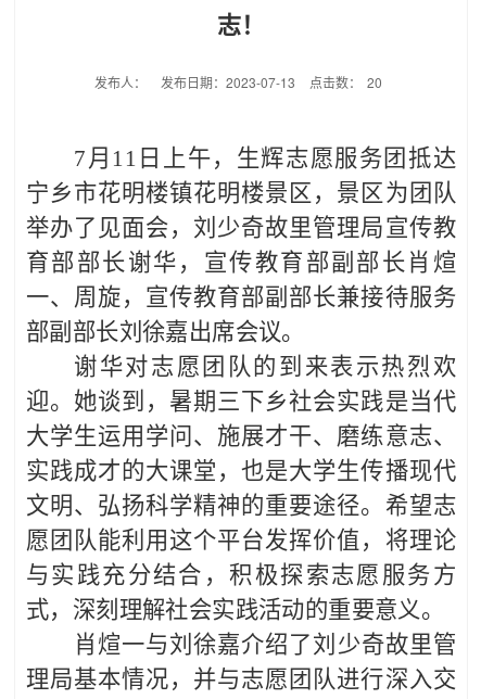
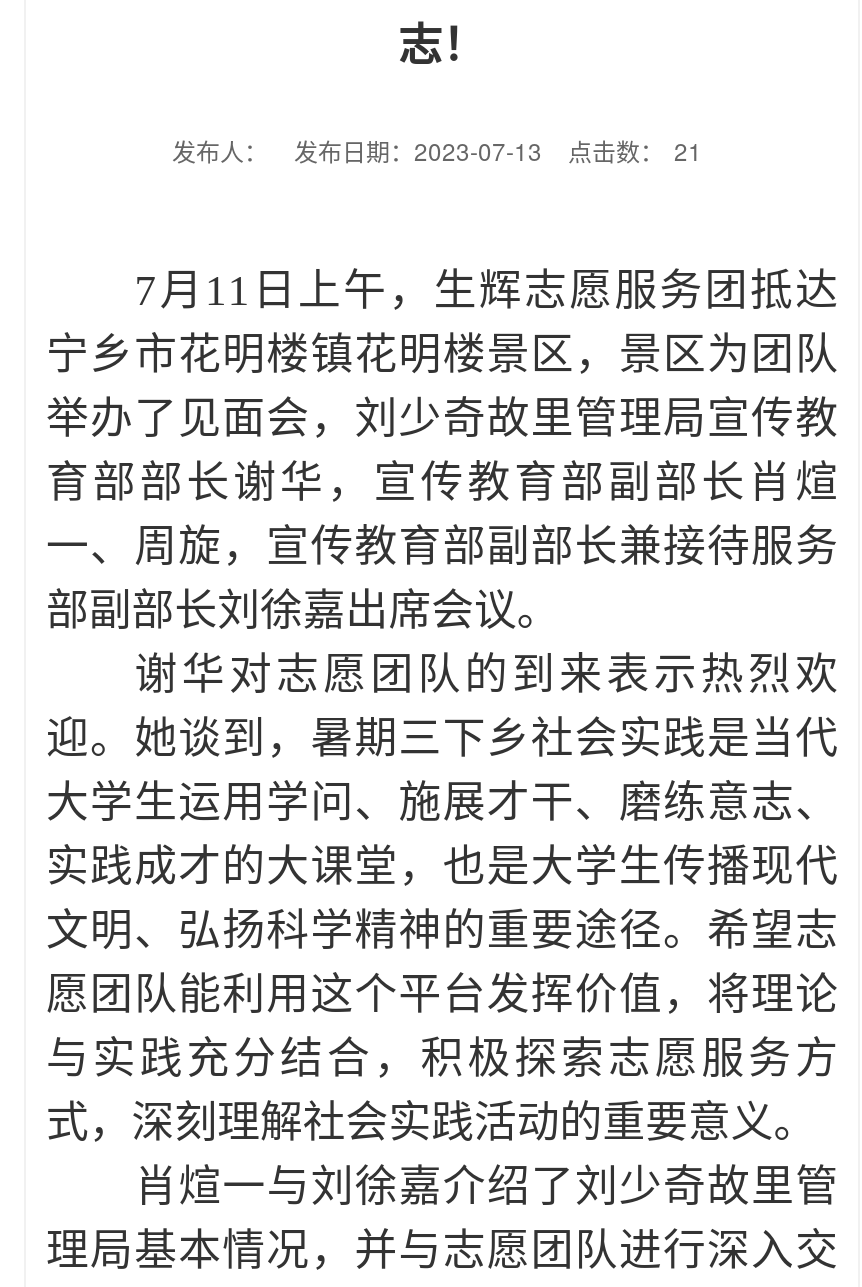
[94,73,382,91] 发布人： 发布日期：2023-07-13 点击数： 20 -> [172,133,702,167] 发布人： 发布日期：2023-07-13 点击数： 21

